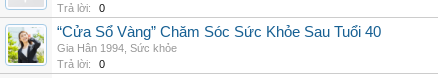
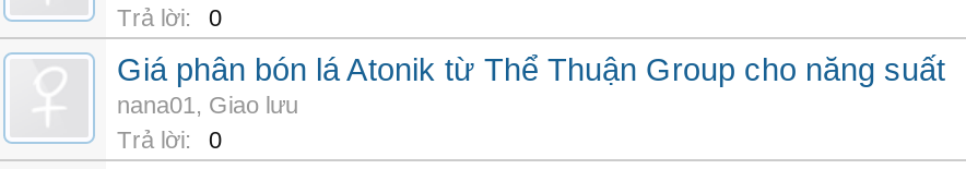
[7,29,44,64] [image] -> none
[57,24,381,54] “Cửa Sổ Vàng” Chăm Sóc Sức Khỏe Sau Tuổi 40 | Gia Hân 1994, Sức khỏe -> [117,52,945,118] Giá phân bón lá Atonik từ Thể Thuận Group cho năng suất | nana01, Giao lưu

